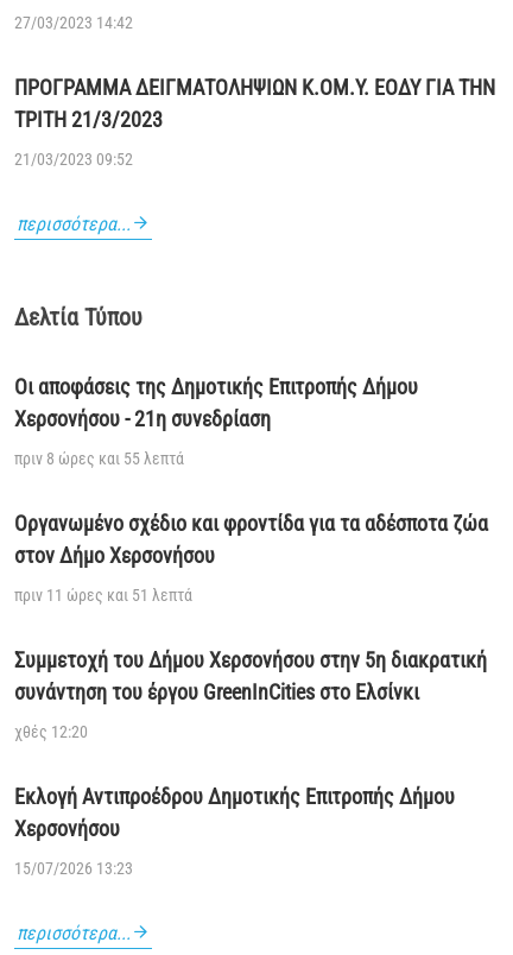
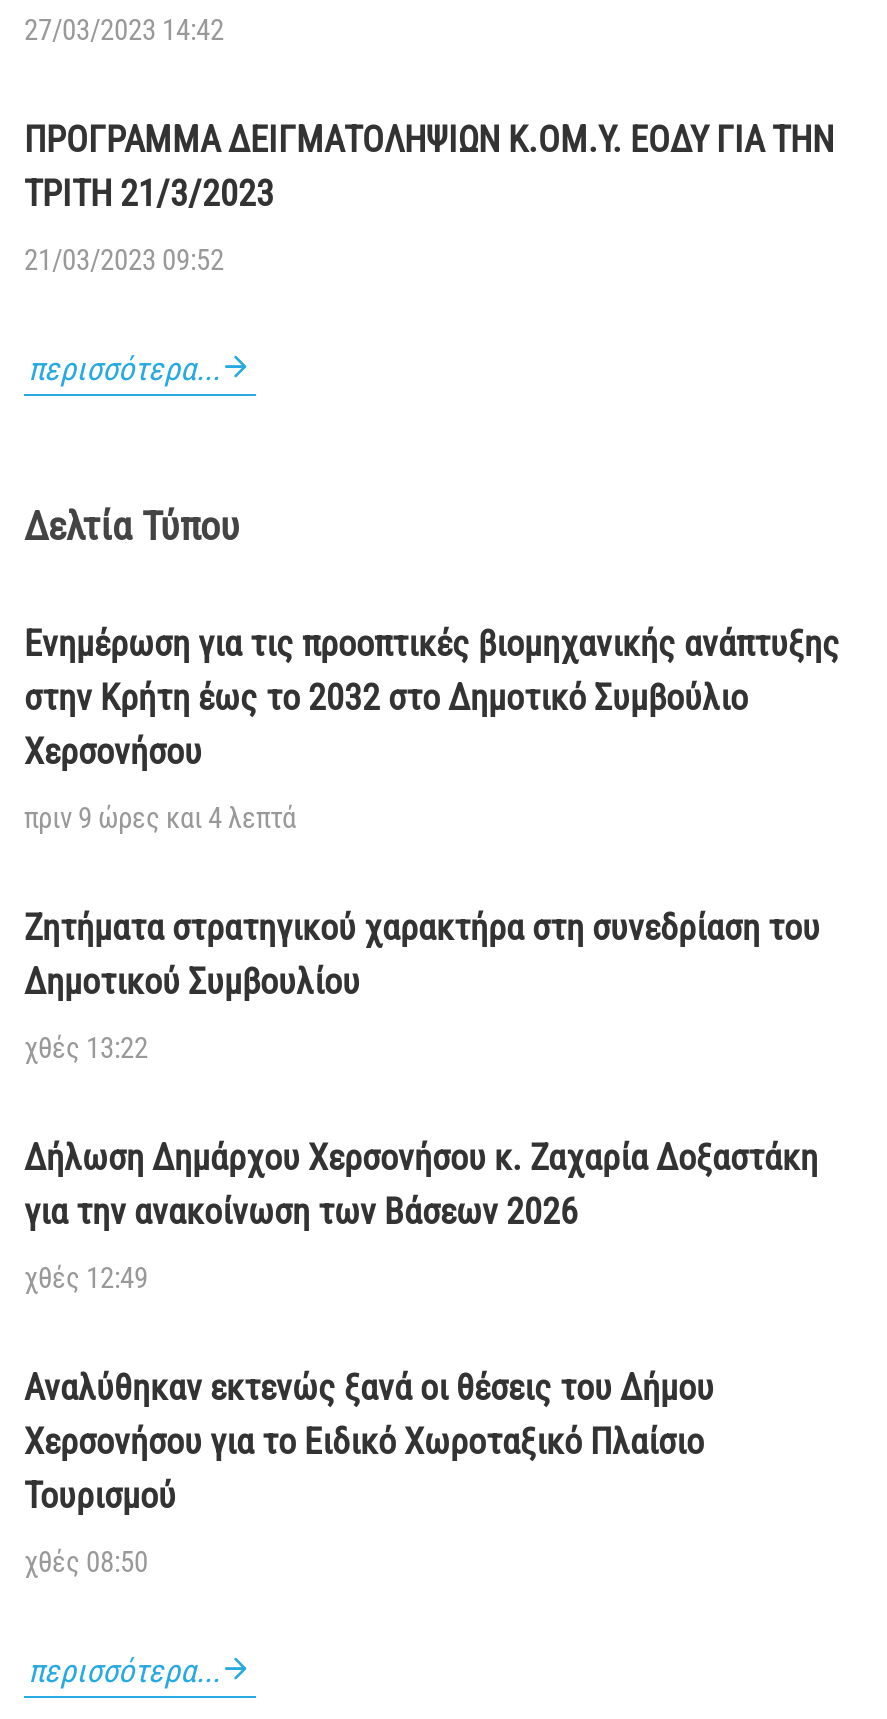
[14,374,488,809] Οι αποφάσεις της Δημοτικής Επιτροπής Δήμου | Χερσονήσου - 21η συνεδρίαση | πριν 8 ώρες και 55 λεπτά | Οργανωμένο σχέδιο και φροντίδα για τα αδέσποτα ζώα | στον Δήμο Χερσονήσου | πριν 11 ώρες και 51 λεπτά | Συμμετοχή του Δήμου Χερσονήσου στην 5η διακρατική | συνάντηση του έργου GreenInCities στο Ελσίνκι | χθές 12:20 | Εκλογή Αντιπροέδρου Δημοτικής Επιτροπής Δήμου -> [24,622,840,718] Ενημέρωση για τις προοπτικές βιομηχανικής ανάπτυξης | στην Κρήτη έως το 2032 στο Δημοτικό Συμβούλιο
moved [14,816,120,841] -> [24,730,202,772]: Χερσονήσου
[14,859,133,879] 15/07/2026 13:23 -> [24,802,820,1580] πριν 9 ώρες και 4 λεπτά | Ζητήματα στρατηγικού χαρακτήρα στη συνεδρίαση του | Δημοτικού Συμβουλίου | χθές 13:22 | Δήλωση Δημάρχου Χερσονήσου κ. Ζαχαρία Δοξαστάκη | για την ανακοίνωση των Βάσεων 2026 | χθές 12:49 | Αναλύθηκαν εκτενώς ξανά οι θέσεις του Δήμου | Χερσονήσου για το Ειδικό Χωροταξικό Πλαίσιο | Τουρισμού | χθές 08:50

